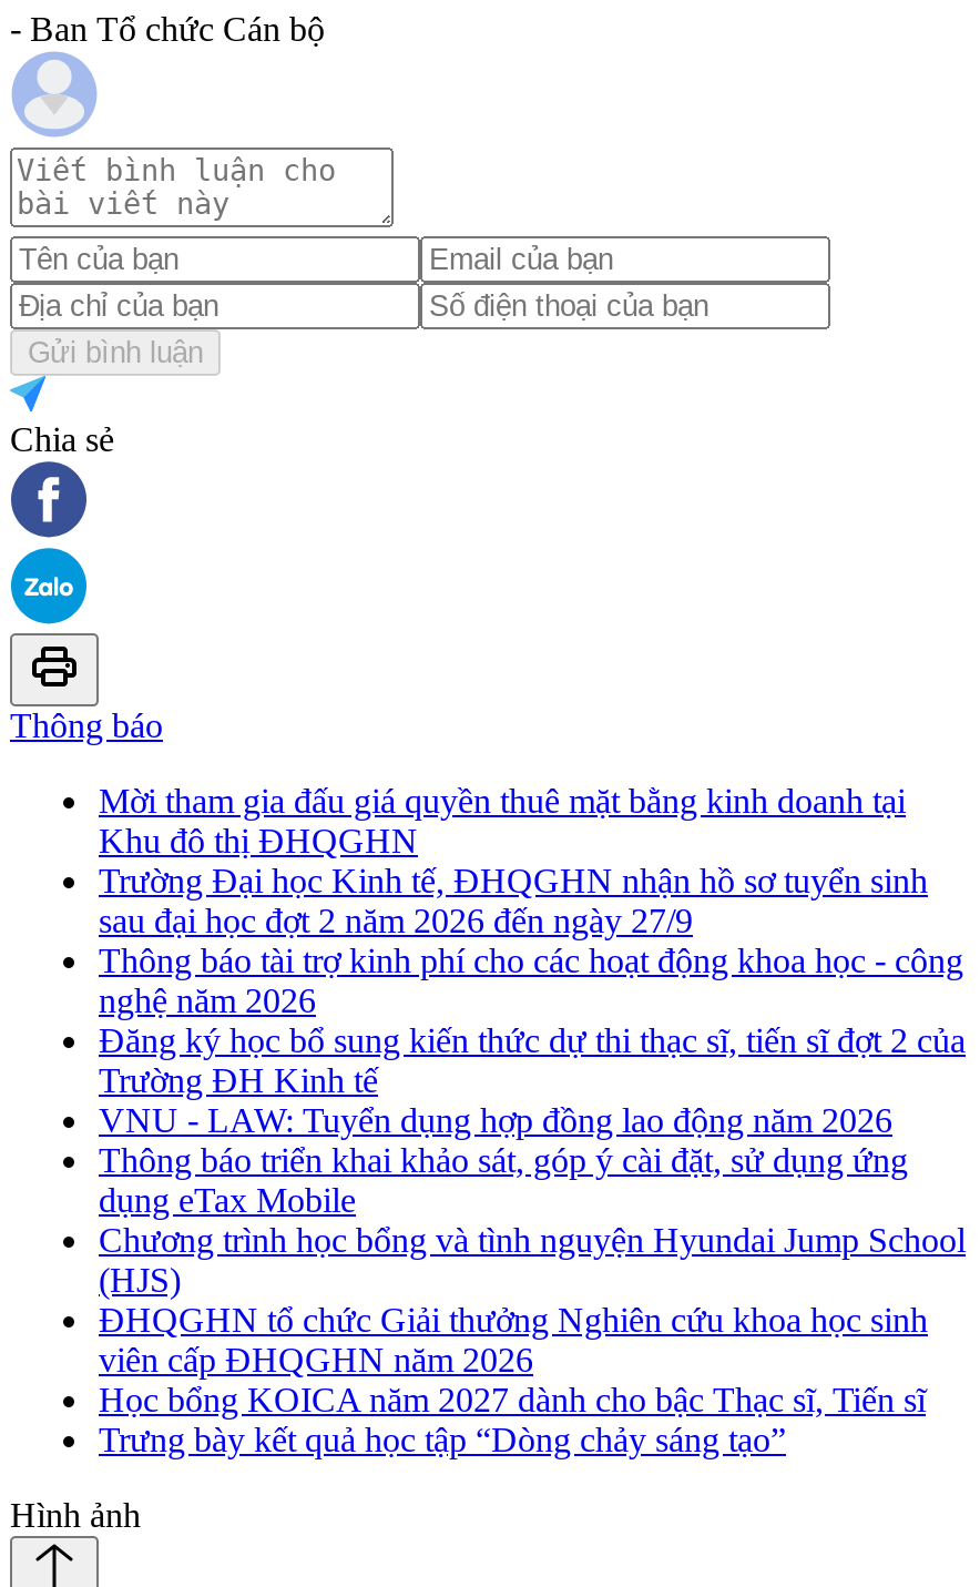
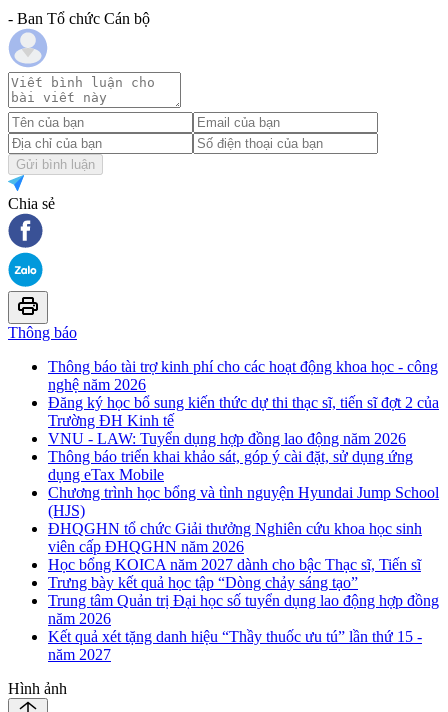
[99,782,928,939] Mời tham gia đấu giá quyền thuê mặt bằng kinh doanh tại | Khu đô thị ĐHQGHN | Trường Đại học Kinh tế, ĐHQGHN nhận hồ sơ tuyển sinh | sau đại học đợt 2 năm 2026 đến ngày 27/9 -> none
moved [99,941,966,1458] -> [48,358,439,591]: Thông báo tài trợ kinh phí cho các hoạt động khoa học - công | nghệ năm 2026 | Đăng ký học bổ sung kiến thức dự thi thạc sĩ, tiến sĩ đợt 2 của | ... | Học bổng KOICA năm 2027 dành cho bậc Thạc sĩ, Tiến sĩ | Trưng bày kết quả học tập “Dòng chảy sáng tạo”
none -> [48,592,439,663] Trung tâm Quản trị Đại học số tuyển dụng lao động hợp đồng | năm 2026 | Kết quả xét tặng danh hiệu “Thầy thuốc ưu tú” lần thứ 15 - | năm 2027

